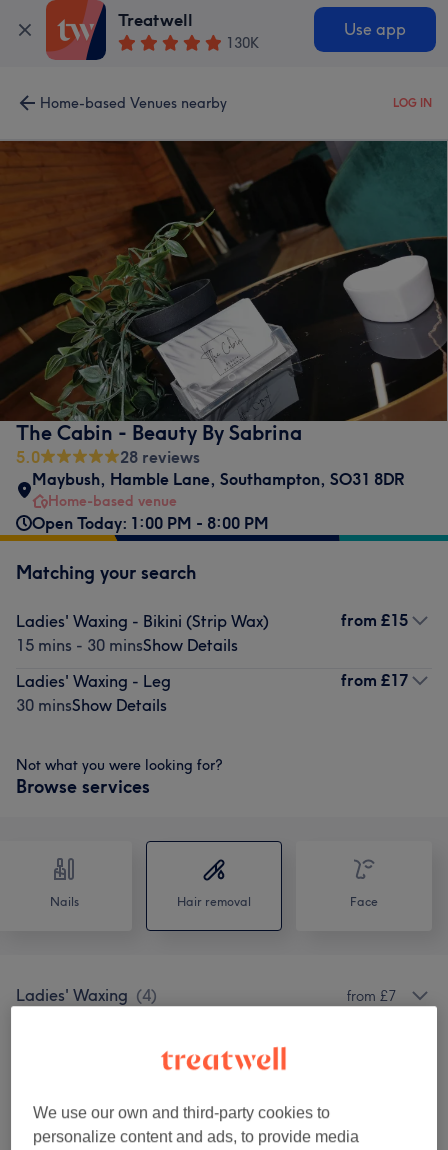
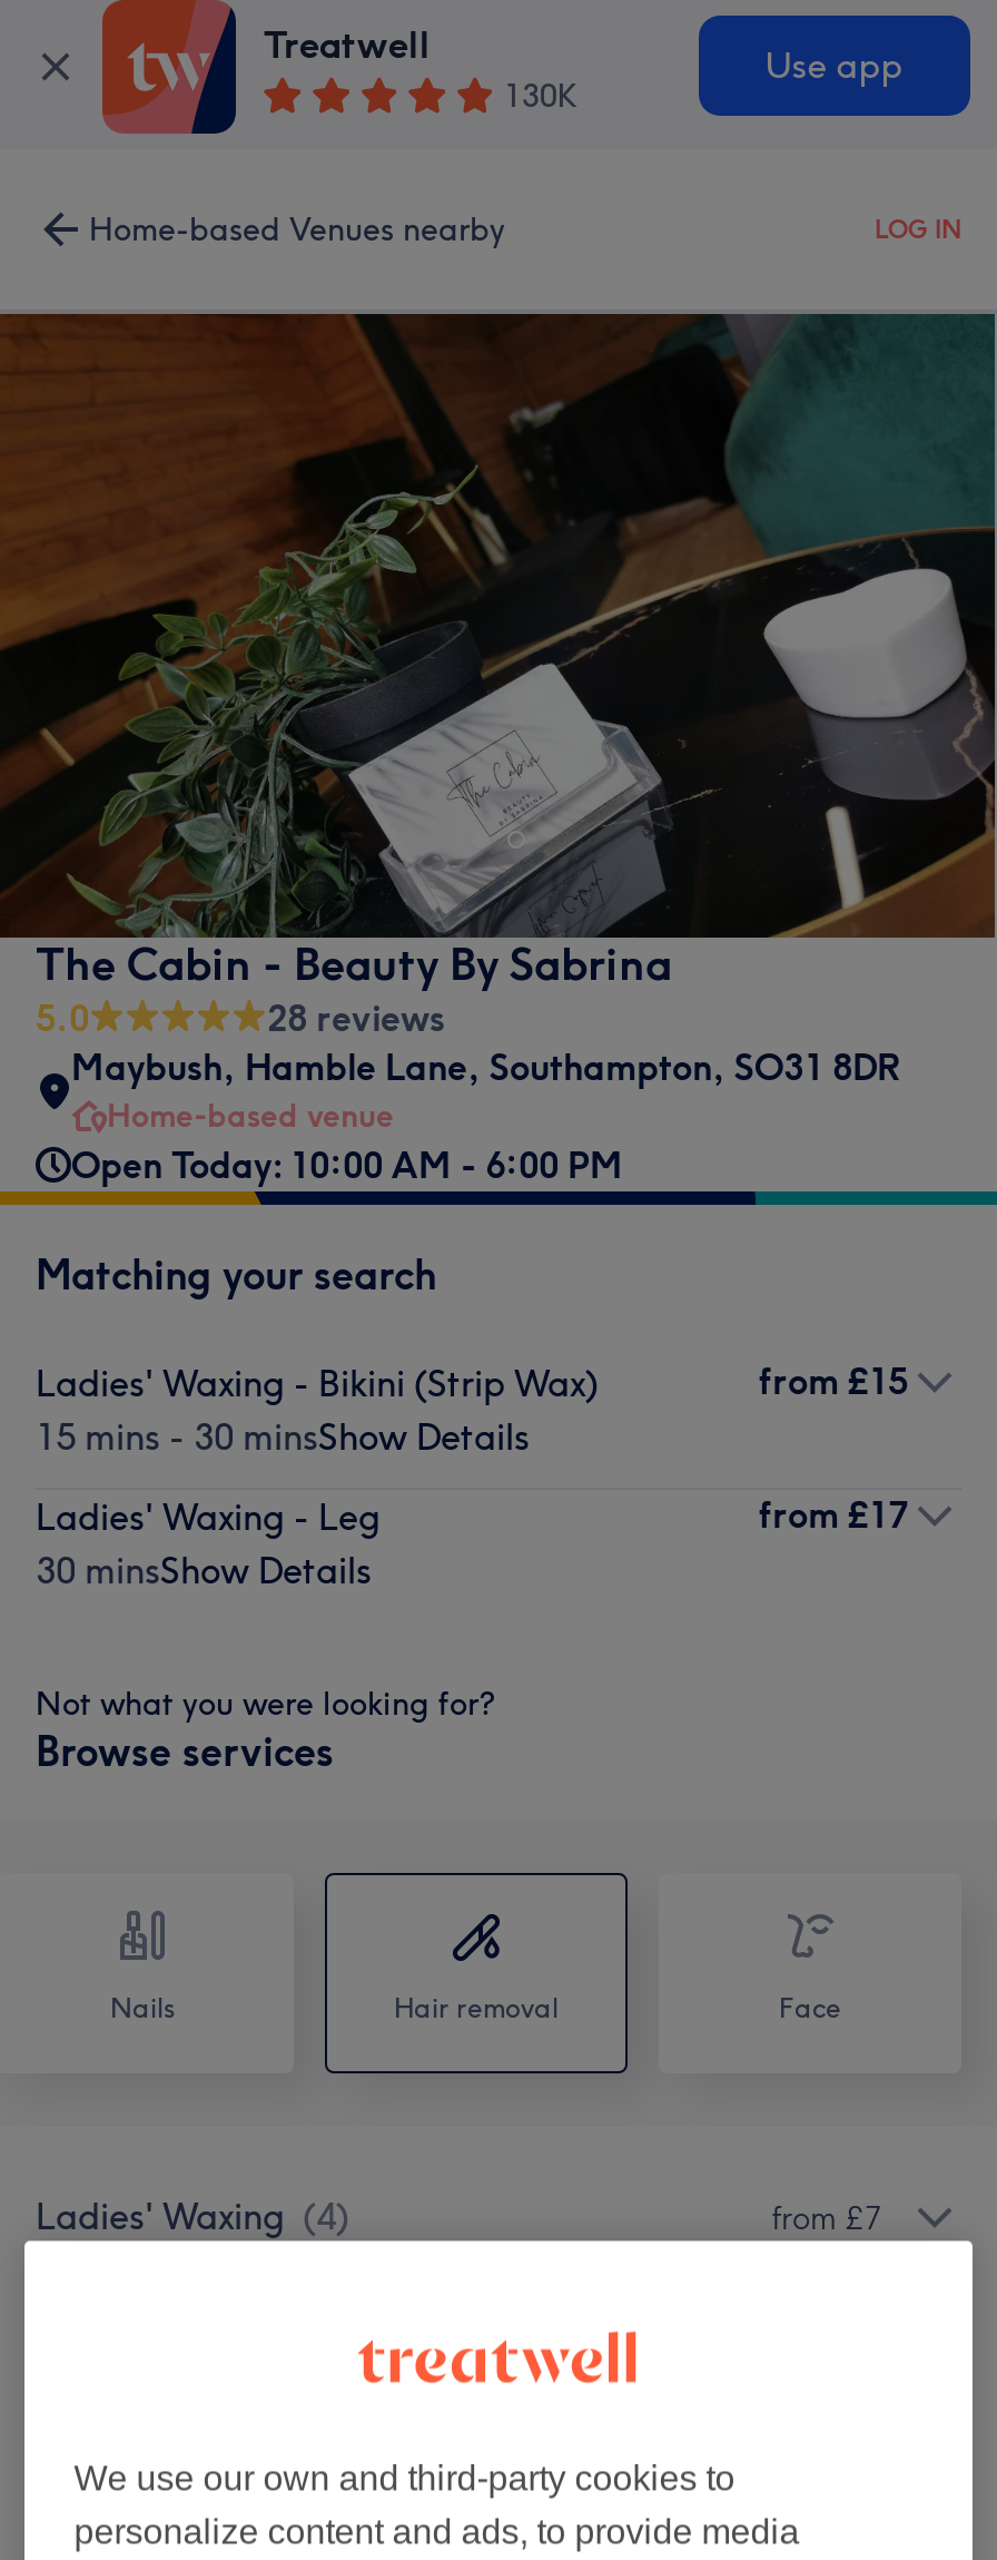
[32,513,269,533] Open Today: 1:00 PM - 8:00 PM -> [71,1142,623,1187] Open Today: 10:00 AM - 6:00 PM

